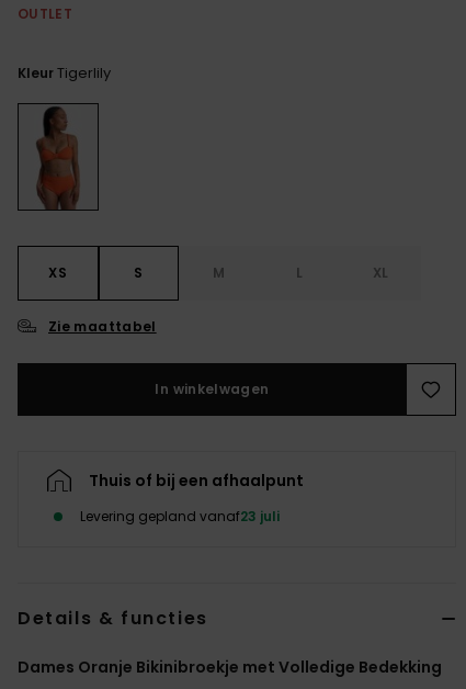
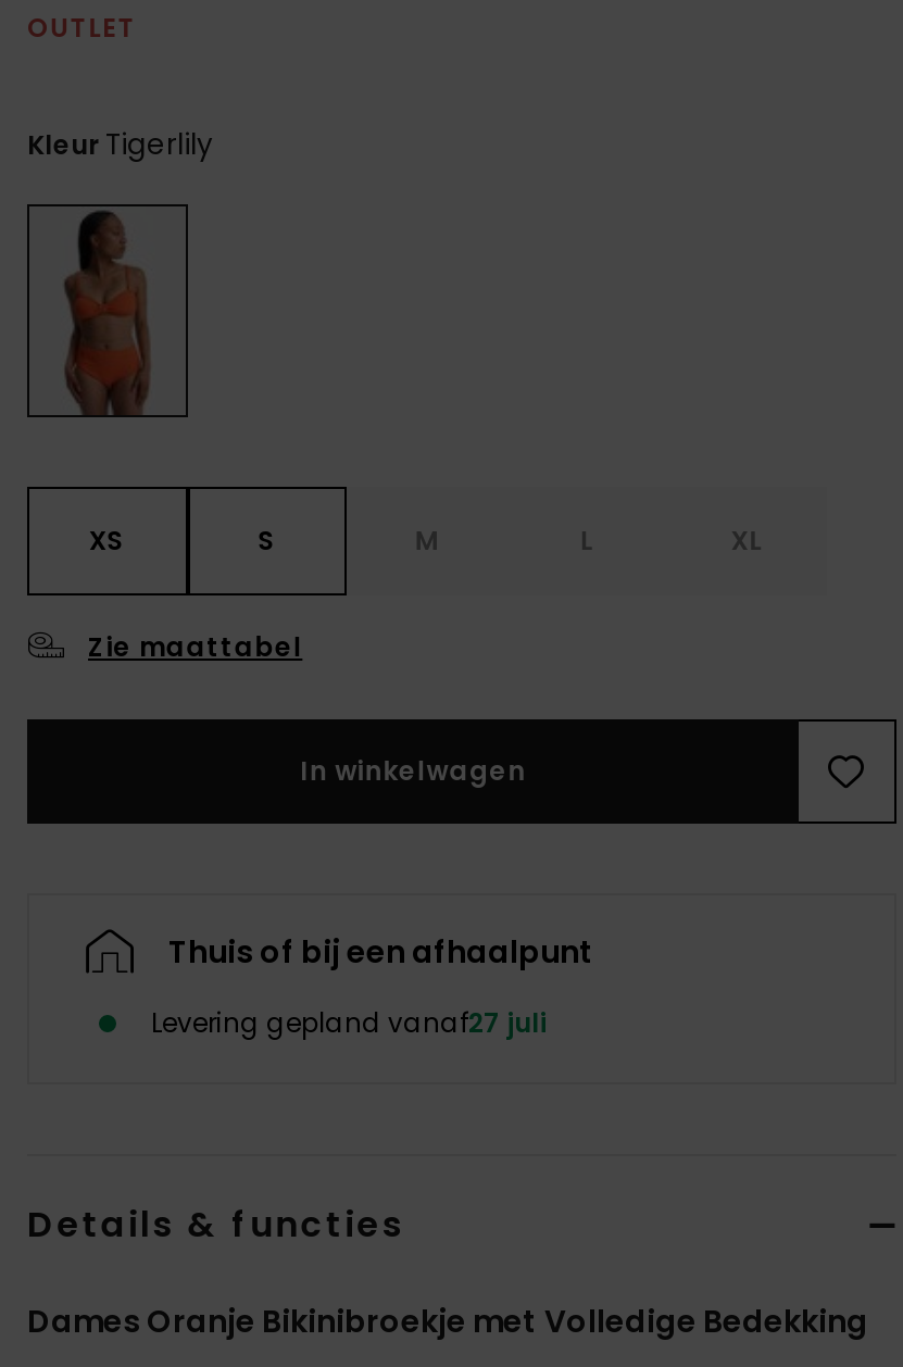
[80,507,280,526] Levering gepland vanaf23 juli -> [151,1004,547,1041] Levering gepland vanaf27 juli

